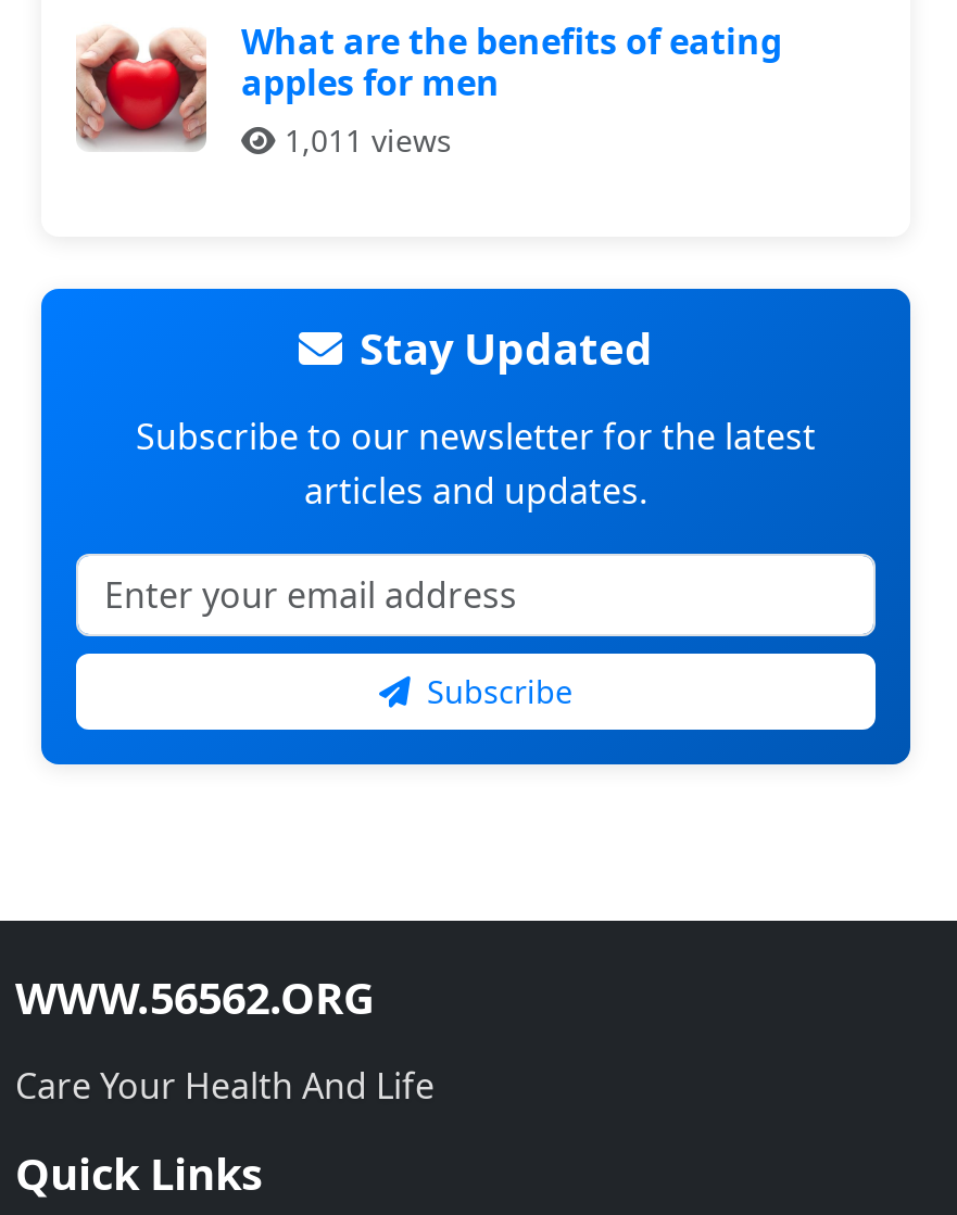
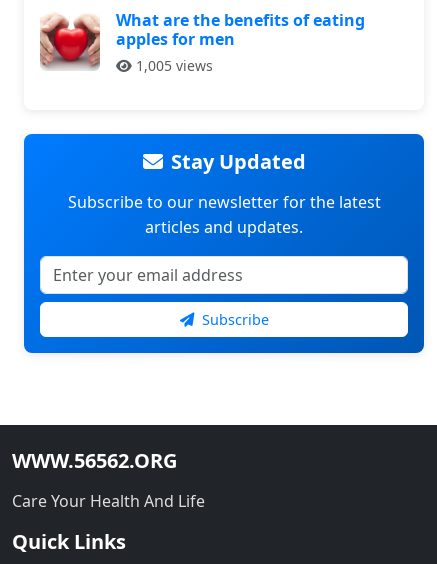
[285,119,452,161] 1,011 views -> [136,56,213,75] 1,005 views

